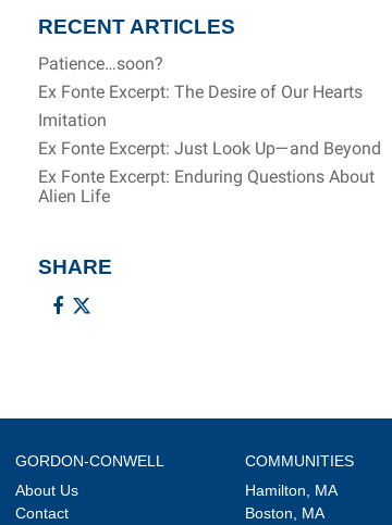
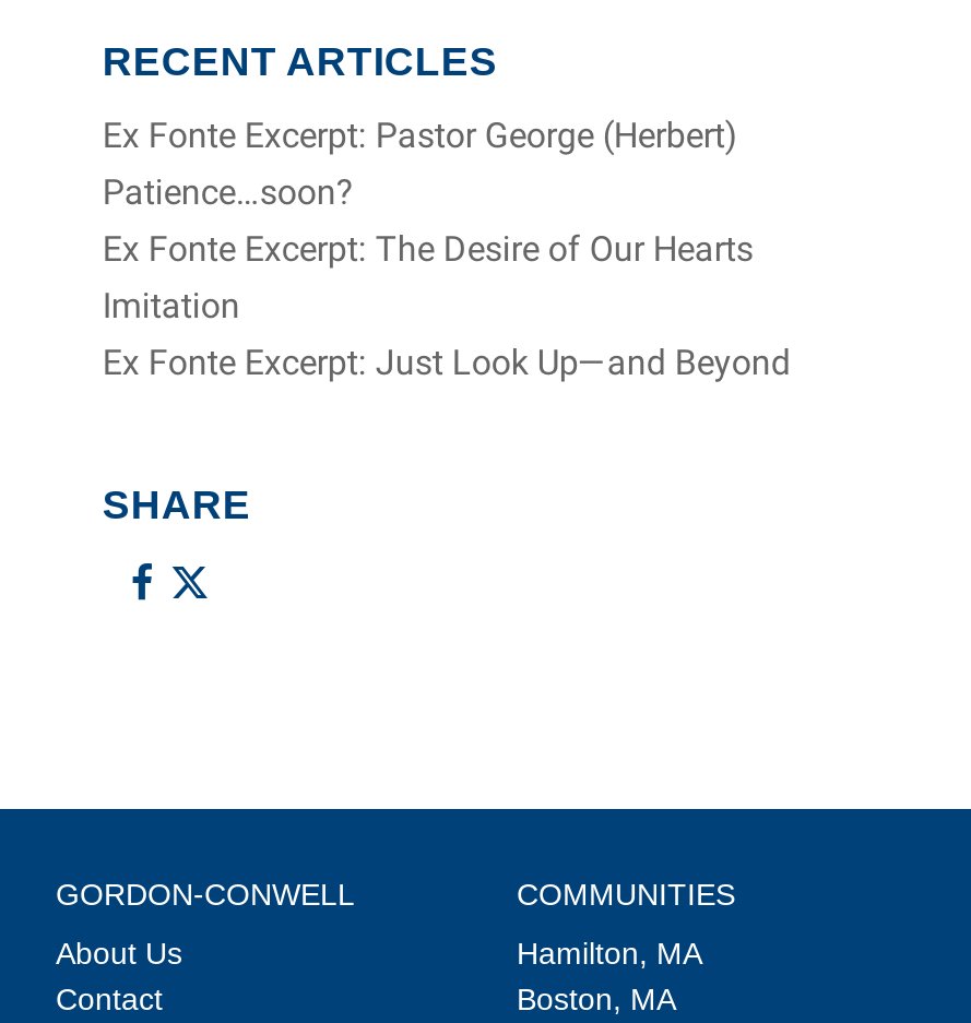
none -> [102,114,738,156] Ex Fonte Excerpt: Pastor George (Herbert)
moved [39,53,382,159] -> [102,171,791,383]: Patience…soon? | Ex Fonte Excerpt: The Desire of Our Hearts | Imitation | Ex Fonte Excerpt: Just Look Up—and Beyond
[39,166,375,206] Ex Fonte Excerpt: Enduring Questions About | Alien Life -> none

